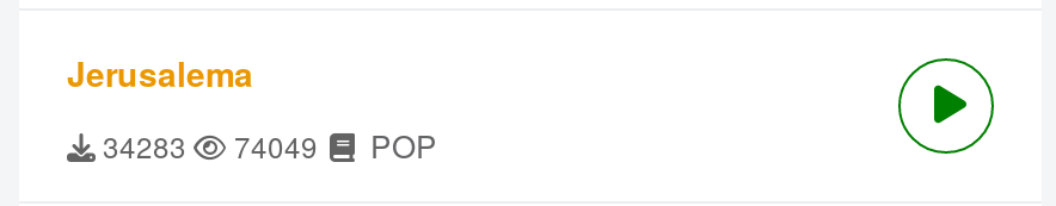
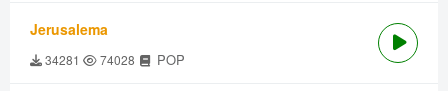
[96,125,194,166] 34283 -> [42,51,83,68] 34281
[227,125,325,166] 74049 -> [97,51,138,68] 74028

